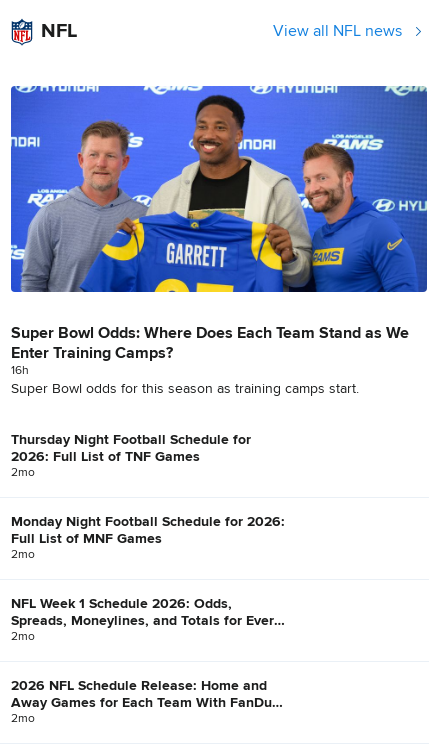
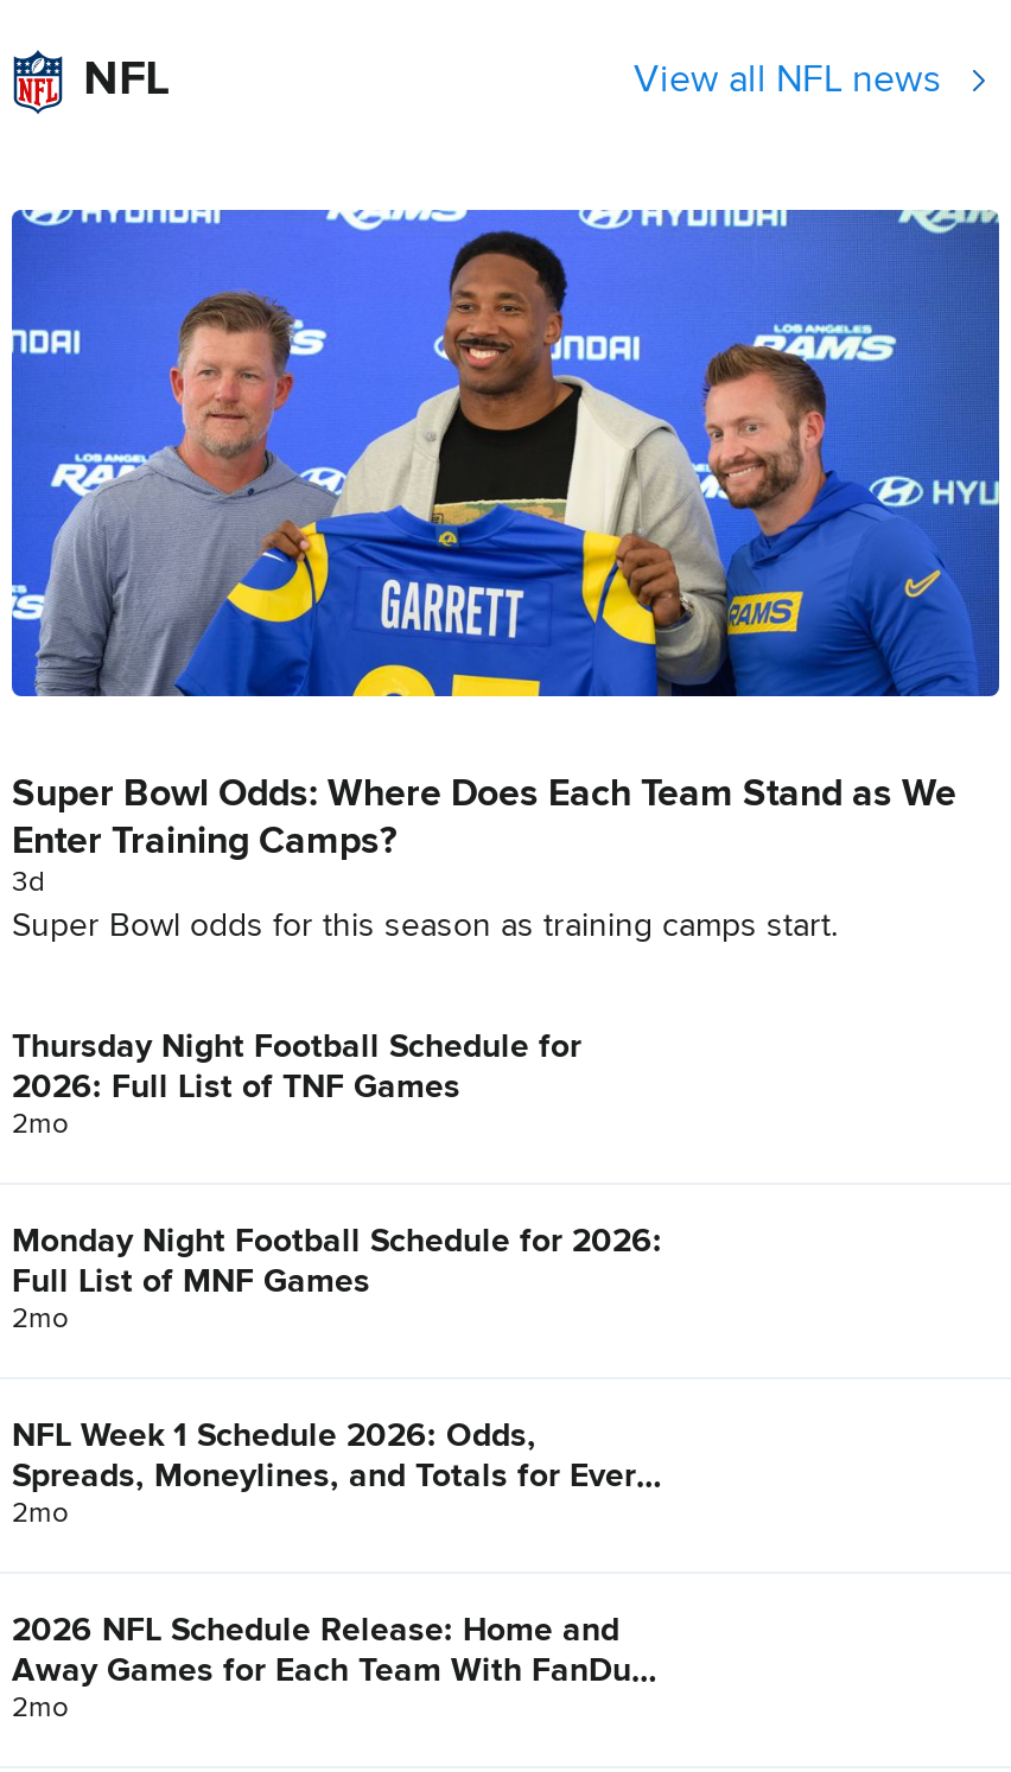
[11,365,29,377] 16h -> [12,870,45,899] 3d

